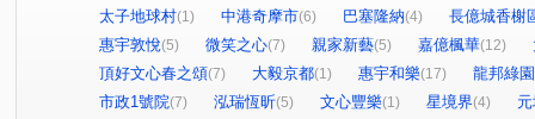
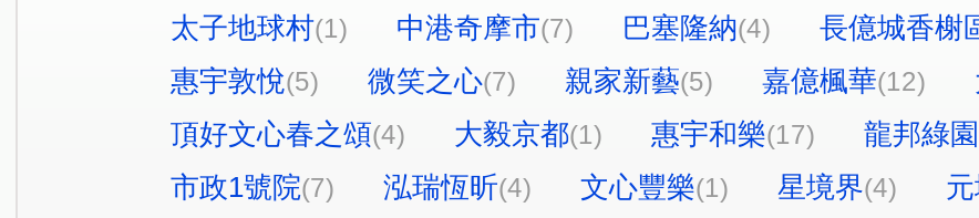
[221,7,316,25] 中港奇摩市(6) -> [396,11,574,44] 中港奇摩市(7)
[99,64,226,82] 頂好文心春之頌(7) -> [171,117,405,150] 頂好文心春之頌(4)
[214,93,294,111] 泓瑞恆昕(5) -> [383,170,532,204] 泓瑞恆昕(4)

